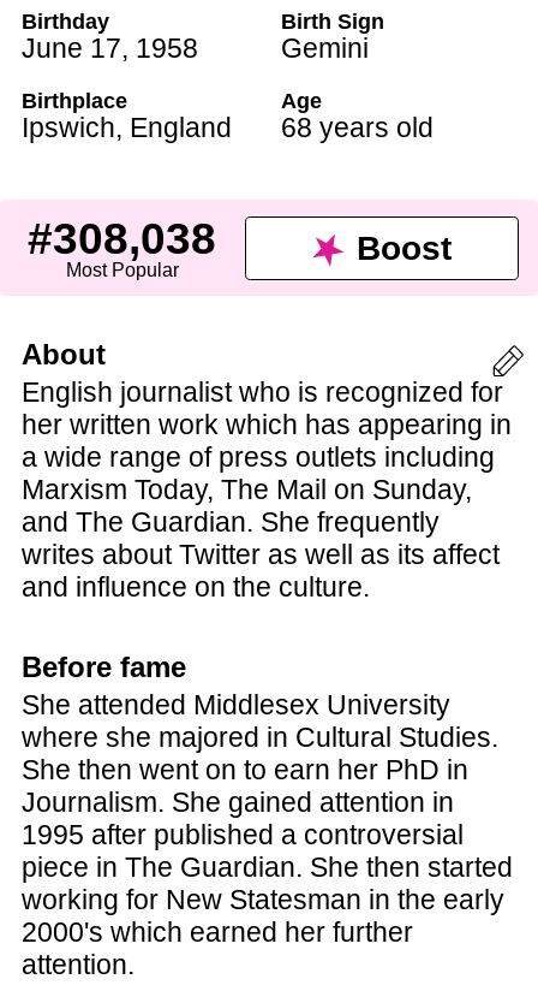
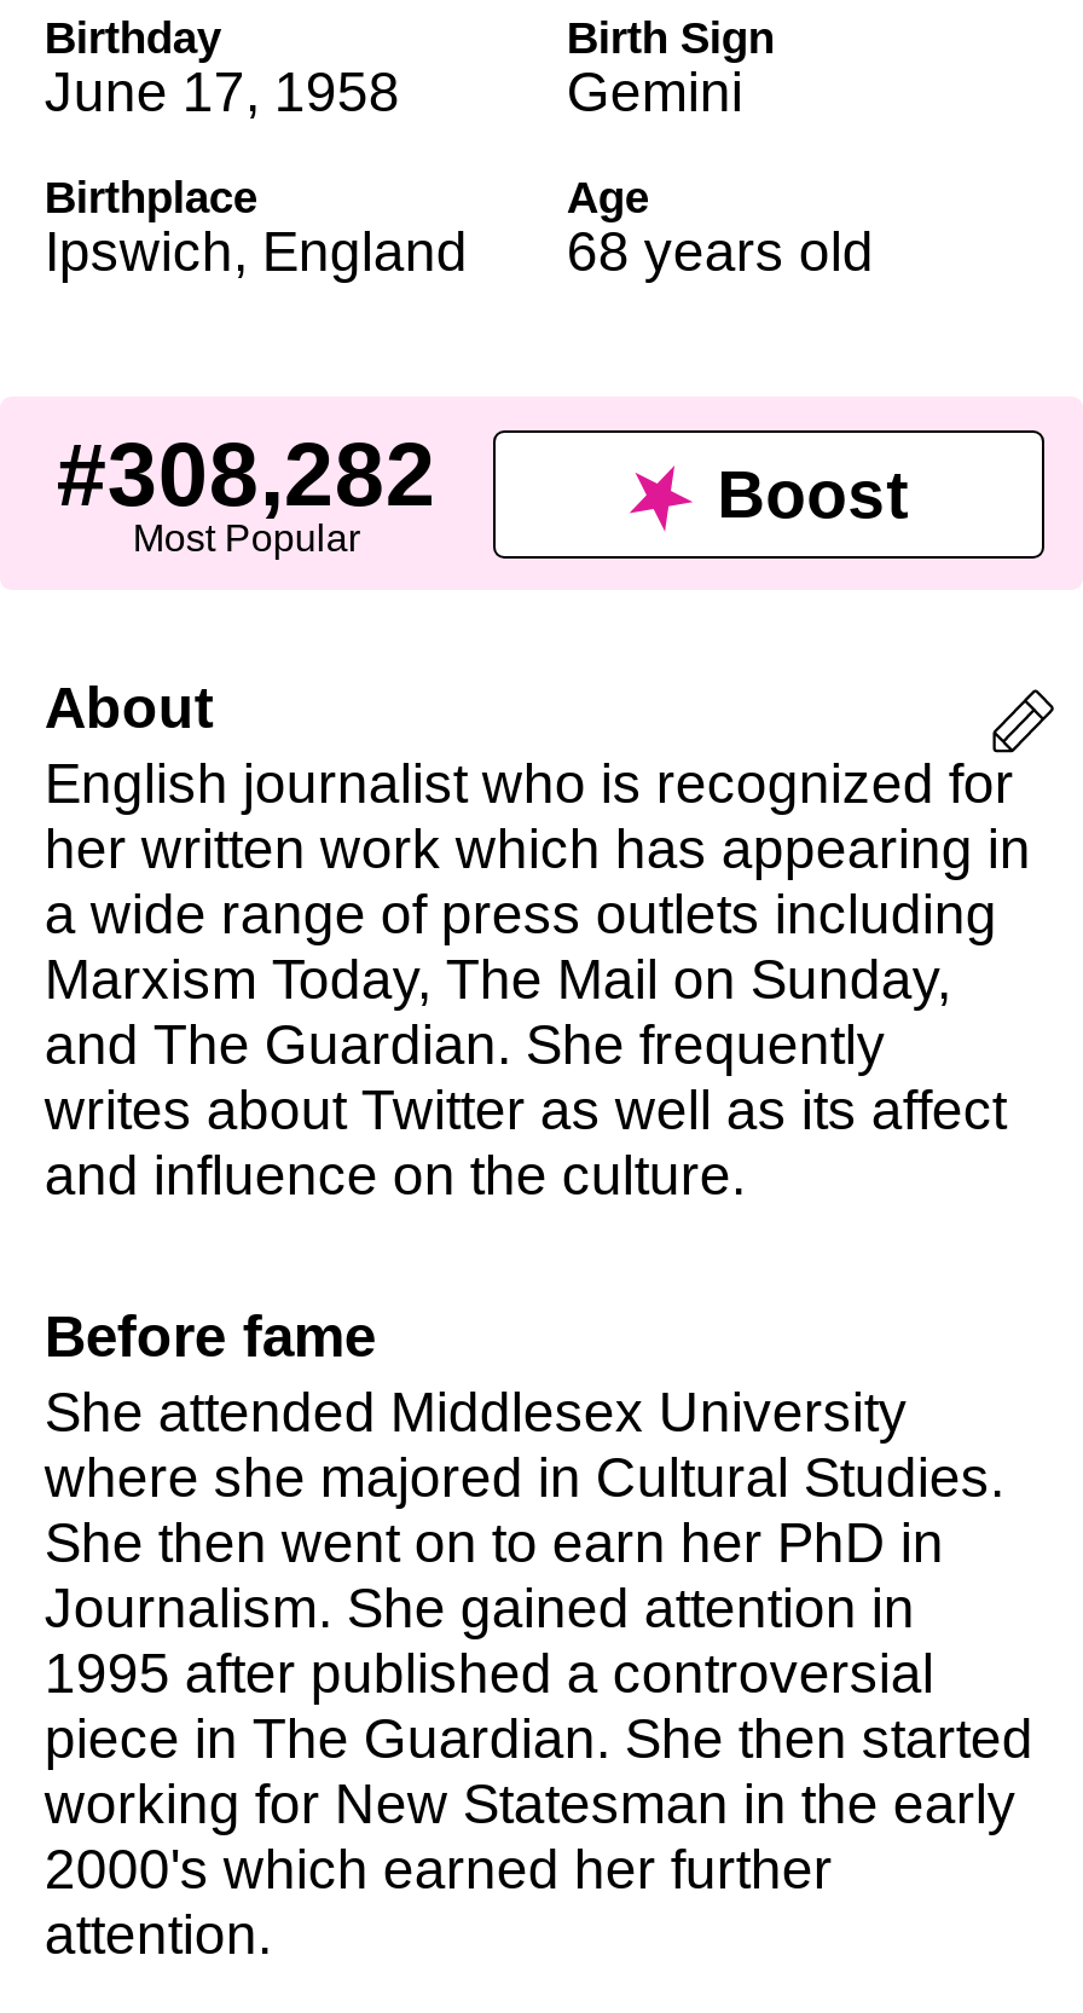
[28,213,217,263] #308,038 -> [56,424,436,524] #308,282

